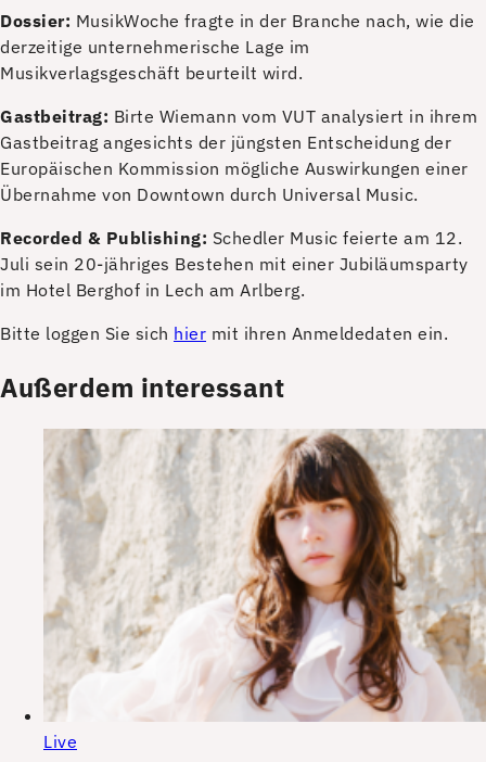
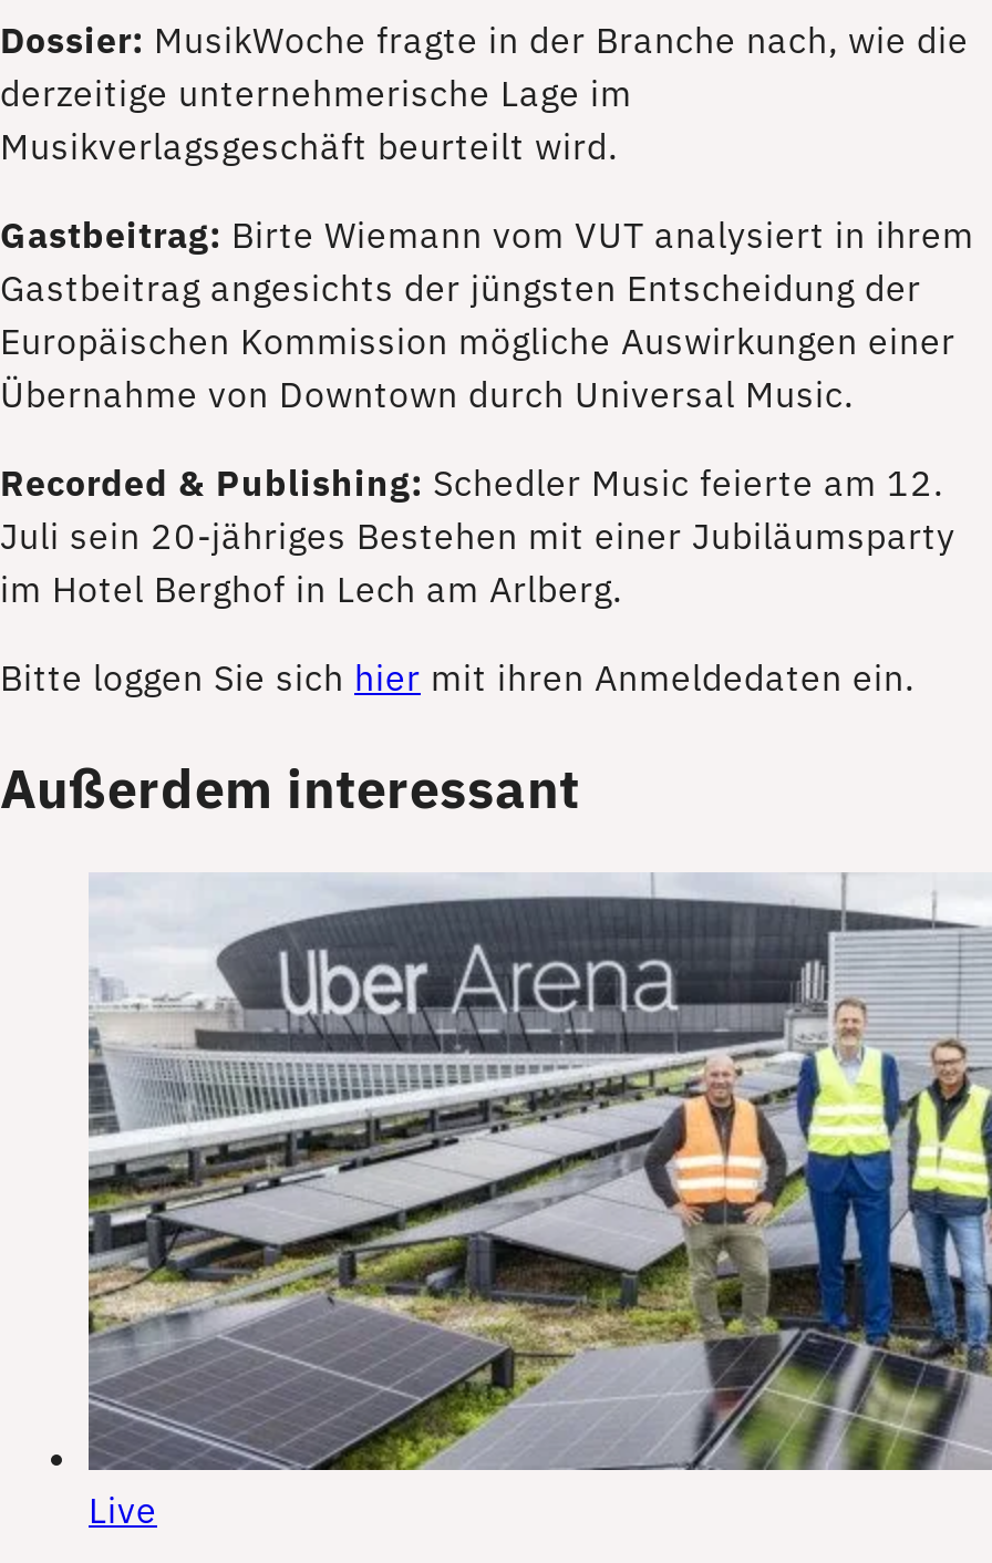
[43,428,483,722] [image] -> [86,872,985,1472] [image]

